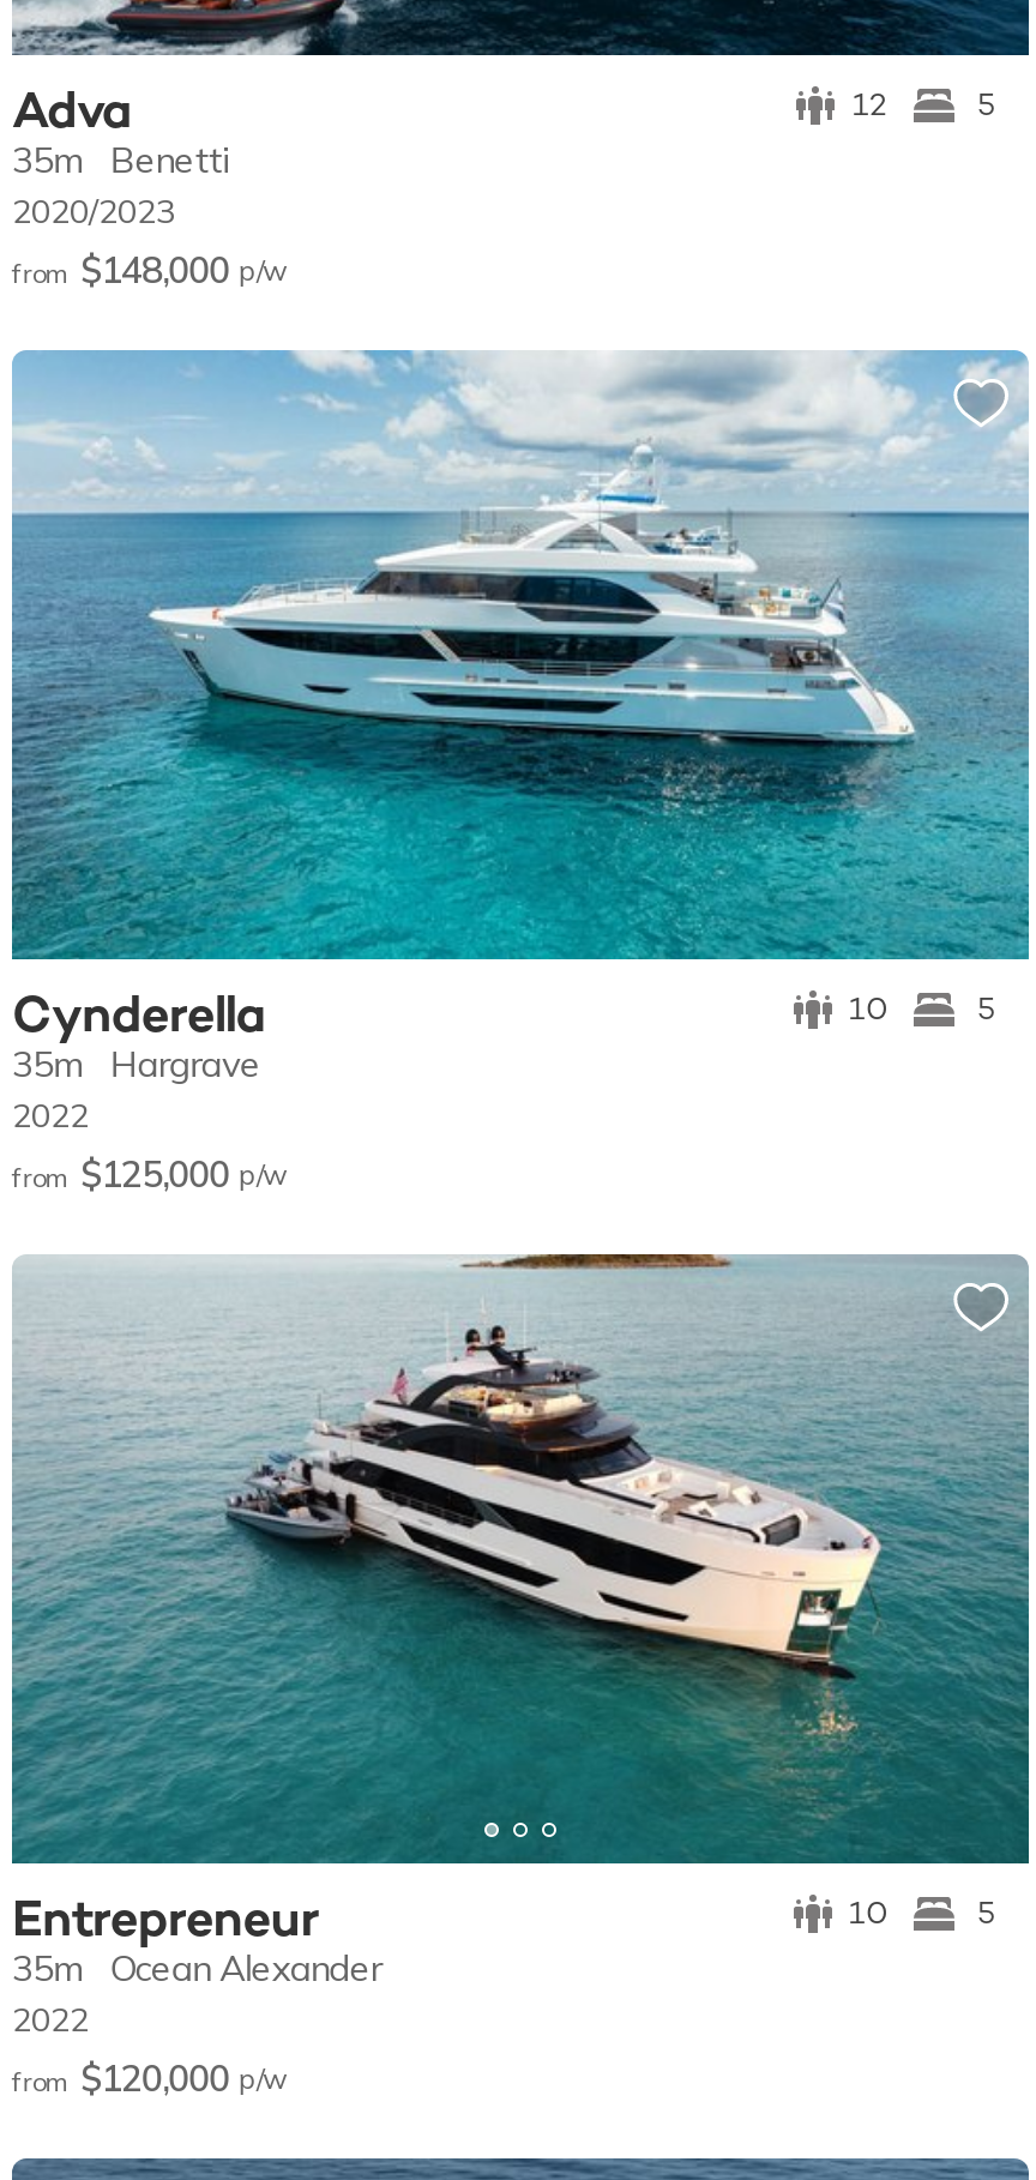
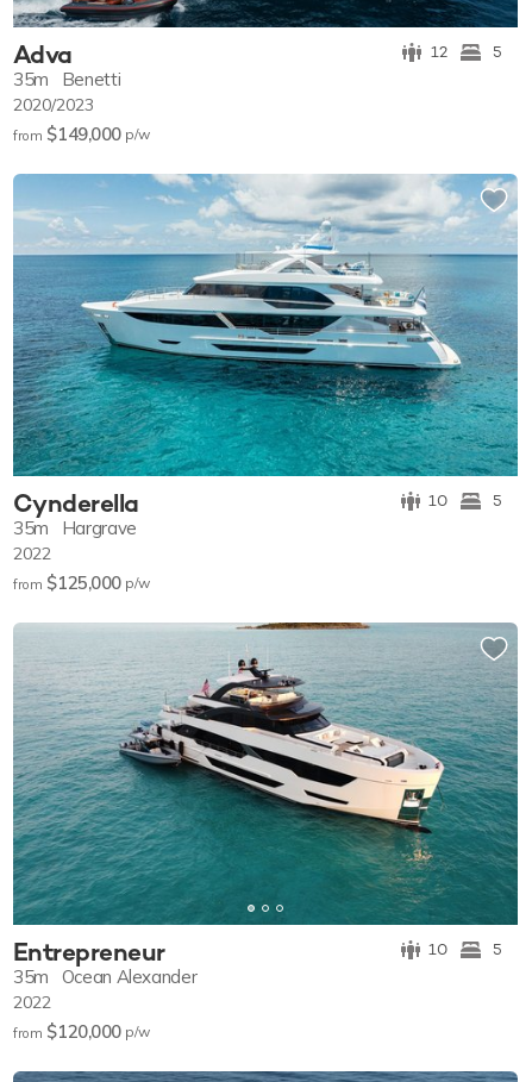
[12,248,286,293] from $148,000 p/w -> [13,123,149,146] from $149,000 p/w

